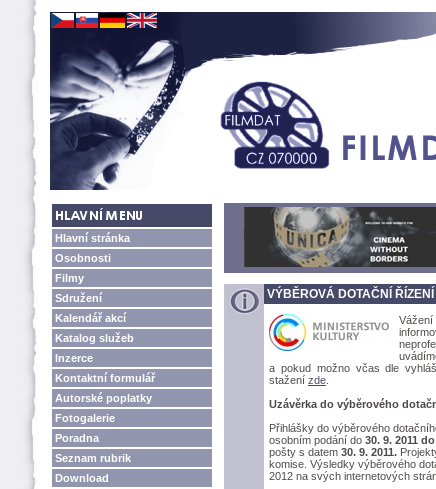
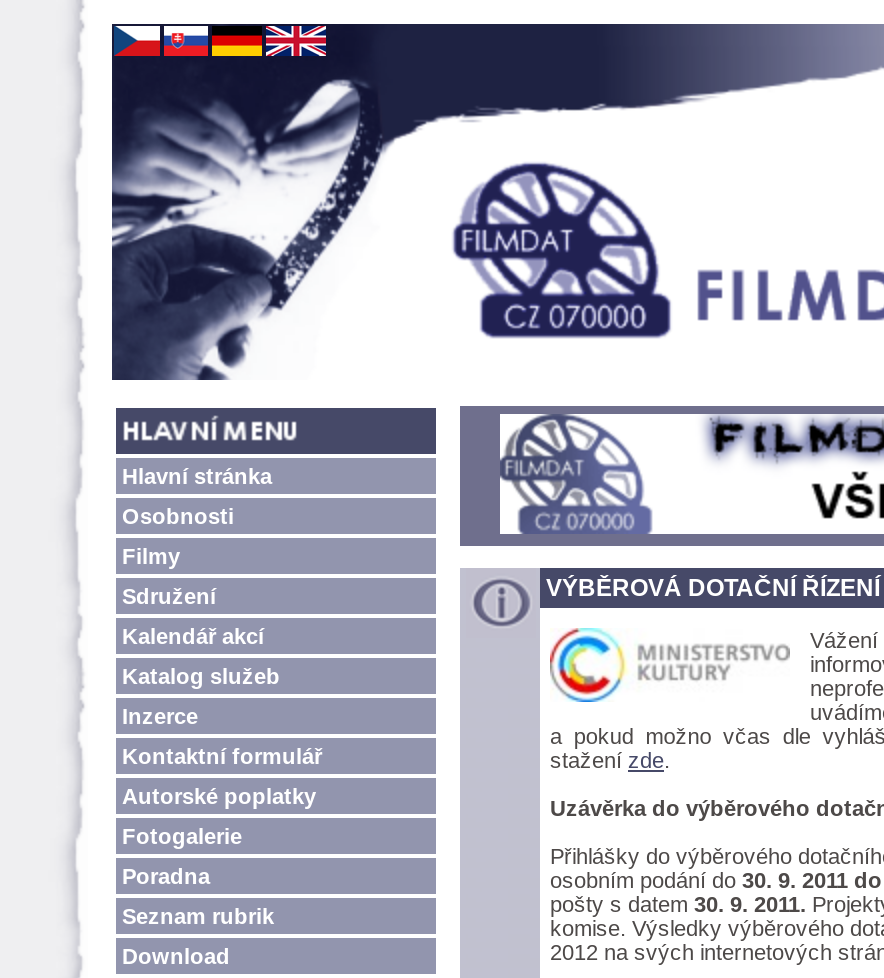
[243,206,433,268] [image] -> [498,412,878,536] [image]

